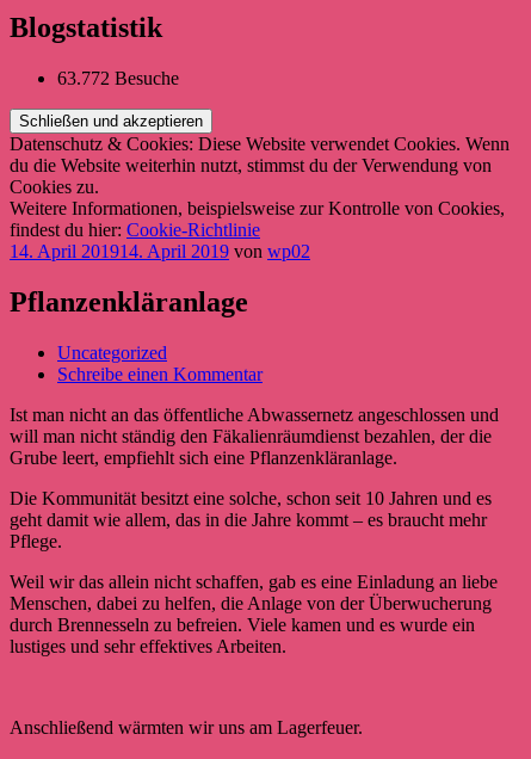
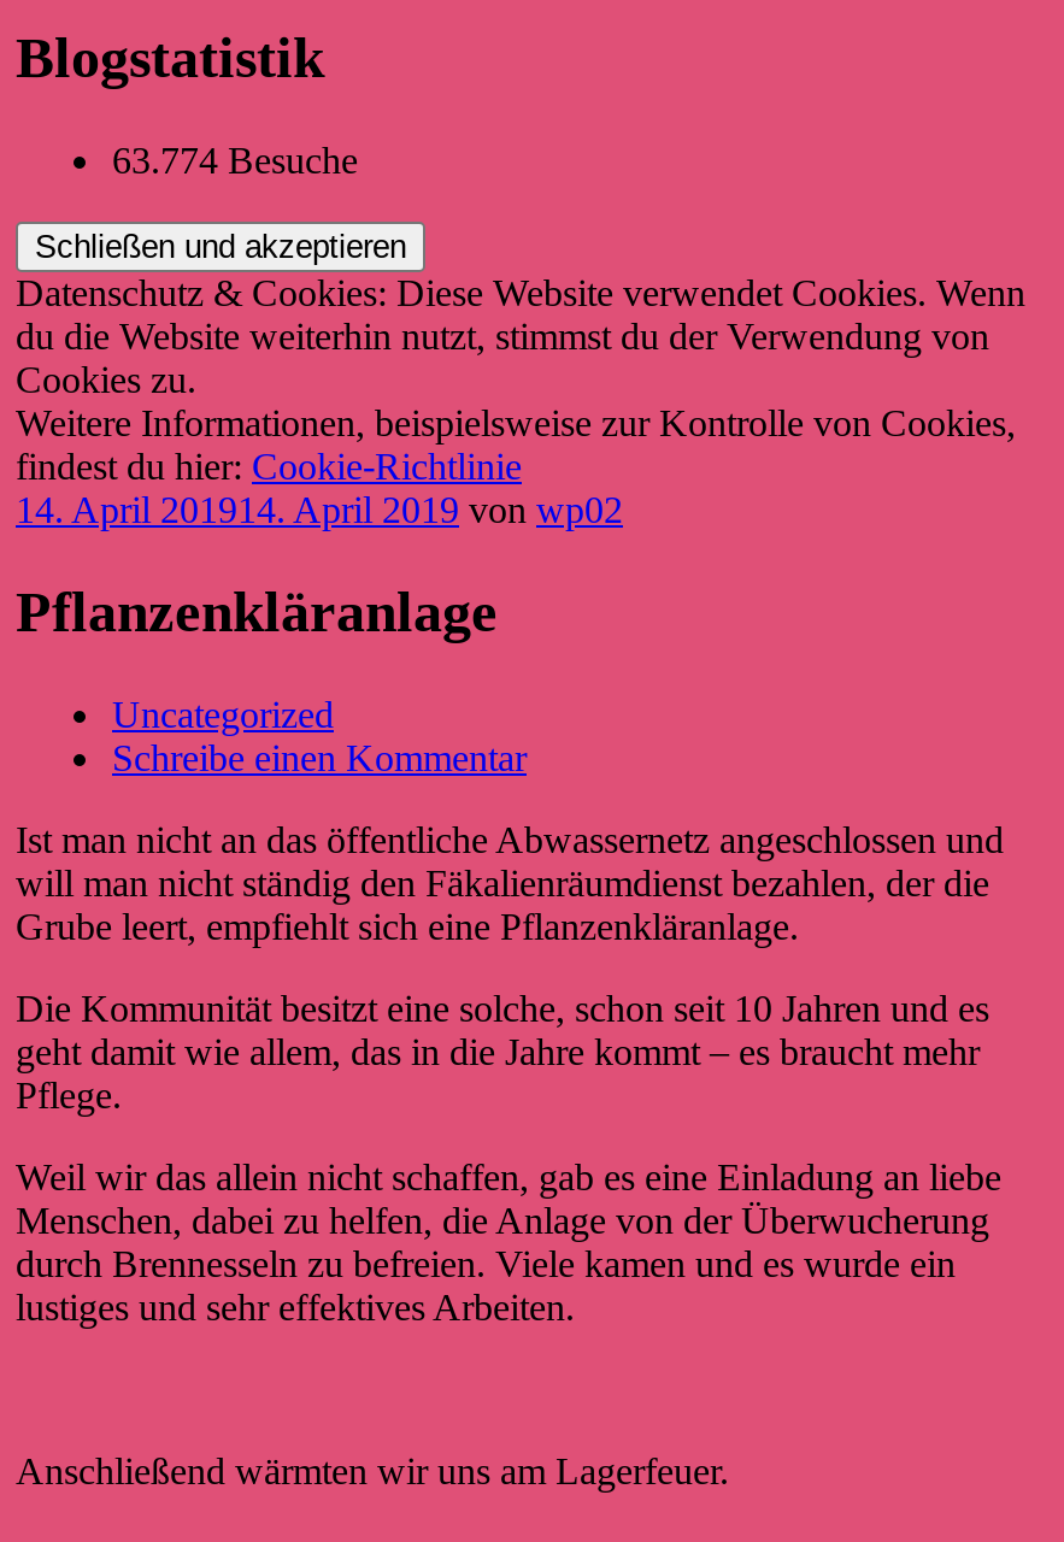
[57,68,179,88] 63.772 Besuche -> [112,140,358,181] 63.774 Besuche

